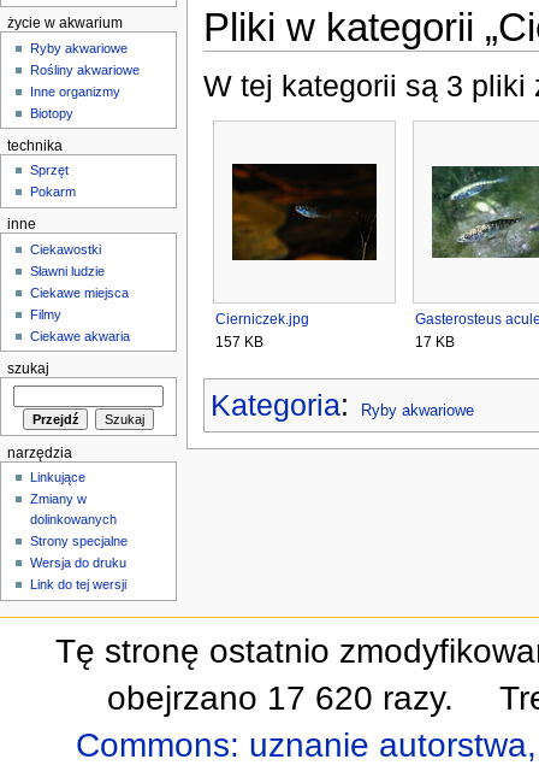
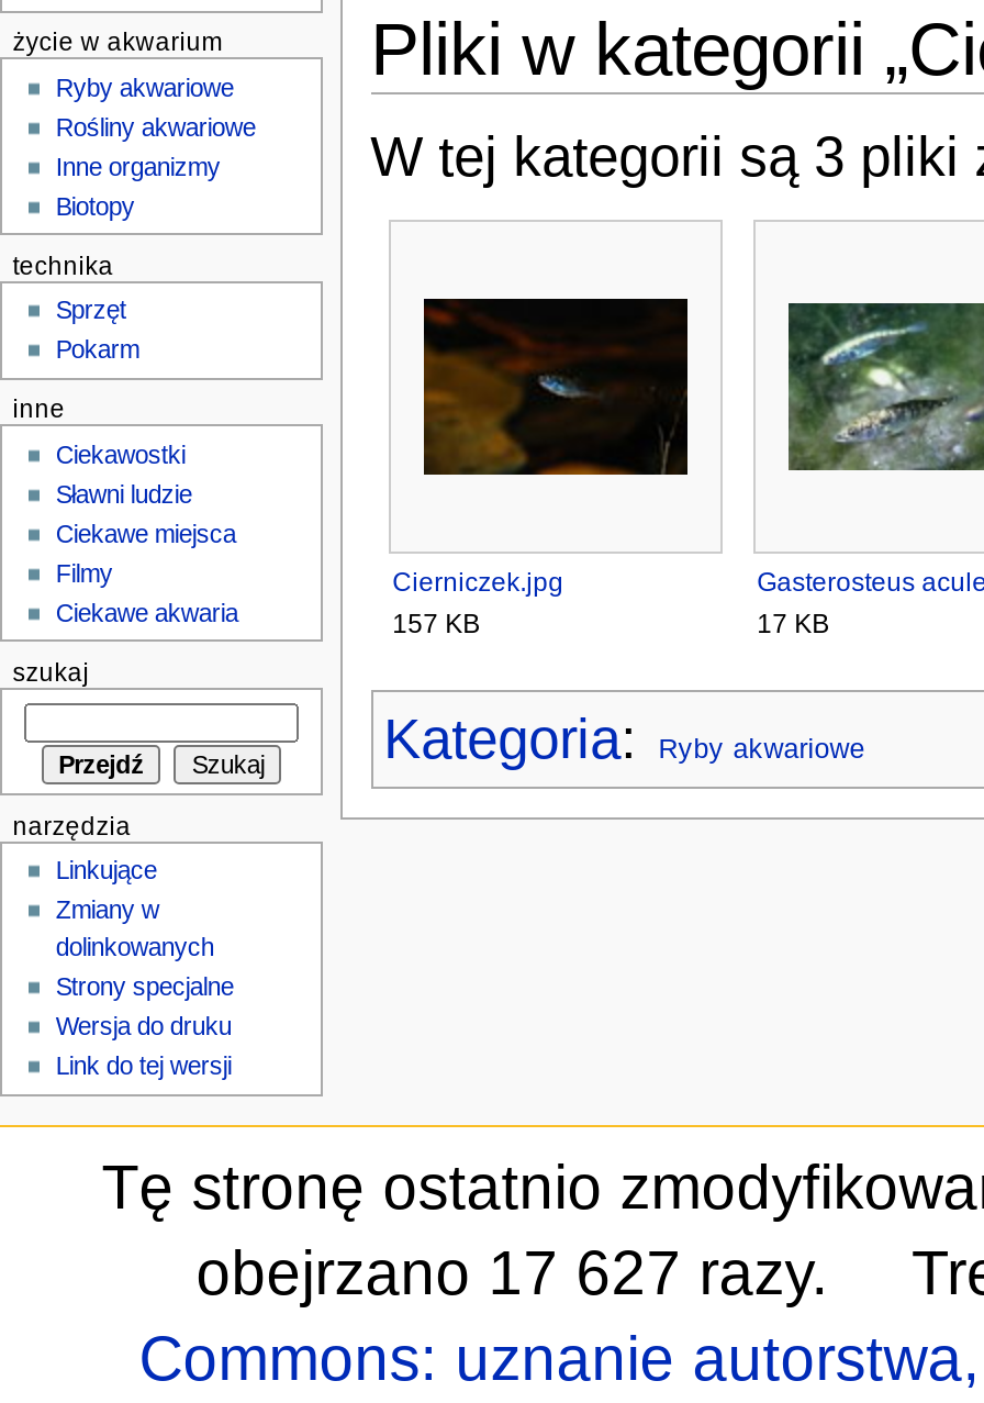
[107,679,454,717] obejrzano 17 620 razy. -> [196,1239,829,1307] obejrzano 17 627 razy.

